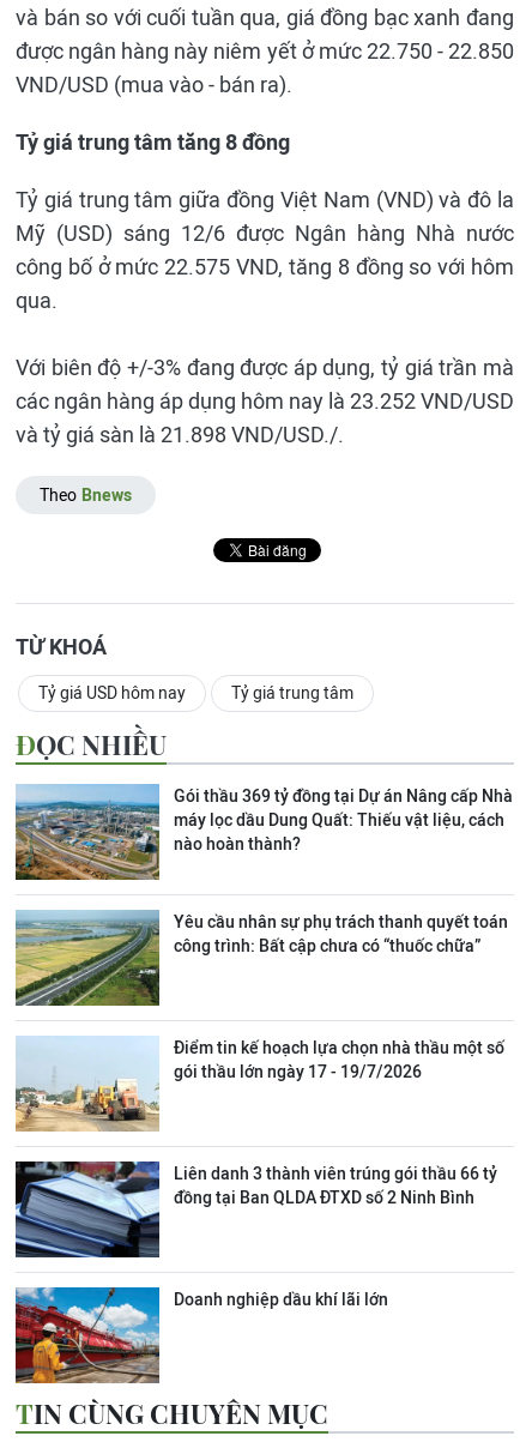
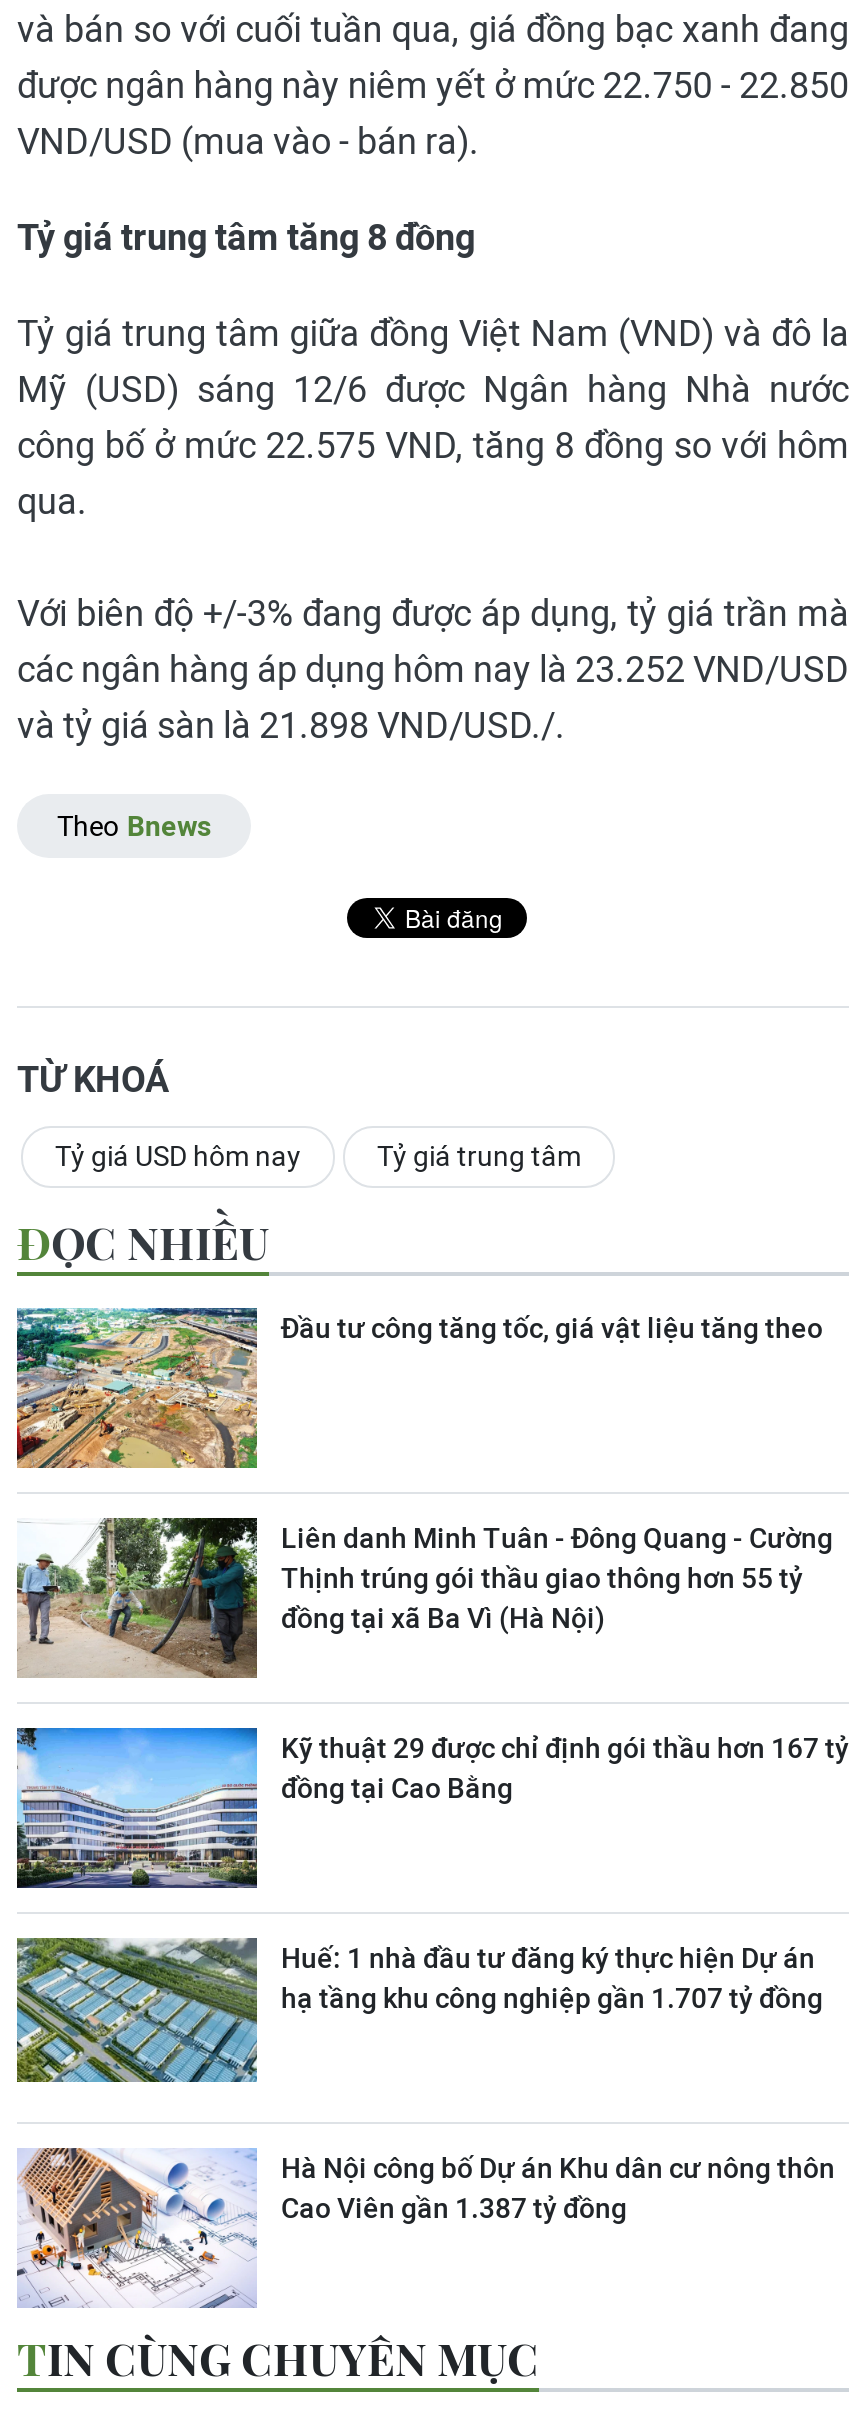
[14,784,513,881] [image] | Gói thầu 369 tỷ đồng tại Dự án Nâng cấp Nhà | máy lọc dầu Dung Quất: Thiếu vật liệu, cách | nào hoàn thành? -> [15,1306,823,1470] [image] | Đầu tư công tăng tốc, giá vật liệu tăng theo
[14,910,508,1007] [image] | Yêu cầu nhân sự phụ trách thanh quyết toán | công trình: Bất cập chưa có “thuốc chữa” -> [15,1516,833,1678] [image] | Liên danh Minh Tuân - Đông Quang - Cường | Thịnh trúng gói thầu giao thông hơn 55 tỷ | đồng tại xã Ba Vì (Hà Nội)
[14,1036,504,1133] [image] | Điểm tin kế hoạch lựa chọn nhà thầu một số | gói thầu lớn ngày 17 - 19/7/2026 -> [15,1726,849,1890] [image] | Kỹ thuật 29 được chỉ định gói thầu hơn 167 tỷ | đồng tại Cao Bằng
[14,1160,497,1259] [image] | Liên danh 3 thành viên trúng gói thầu 66 tỷ | đồng tại Ban QLDA ĐTXD số 2 Ninh Bình -> [15,1936,823,2098] [image] | Huế: 1 nhà đầu tư đăng ký thực hiện Dự án | hạ tầng khu công nghiệp gần 1.707 tỷ đồng
[14,1286,388,1384] [image] | Doanh nghiệp dầu khí lãi lớn -> [15,2146,835,2308] [image] | Hà Nội công bố Dự án Khu dân cư nông thôn | Cao Viên gần 1.387 tỷ đồng

